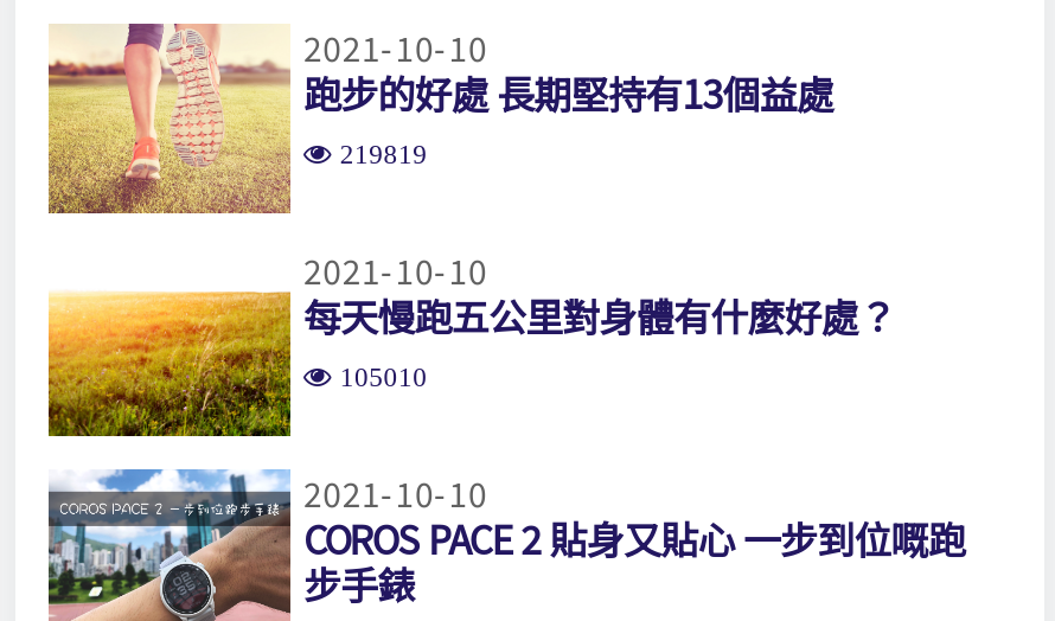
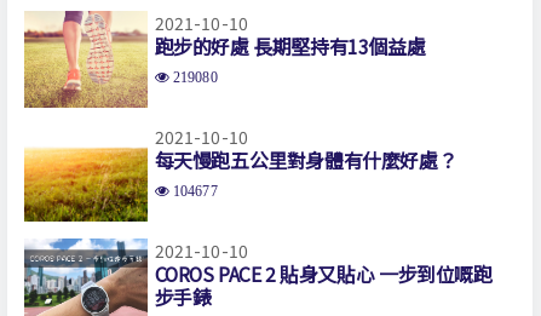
[332,139,427,167] 219819 -> [169,70,218,84] 219080
[332,361,427,390] 105010 -> [169,183,218,198] 104677

